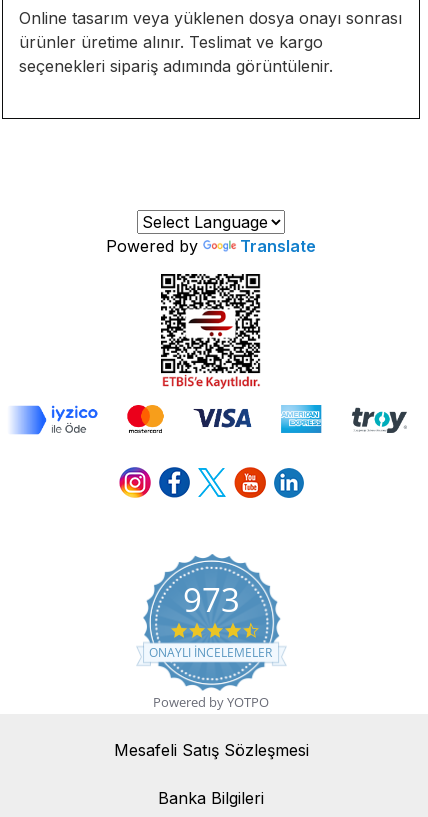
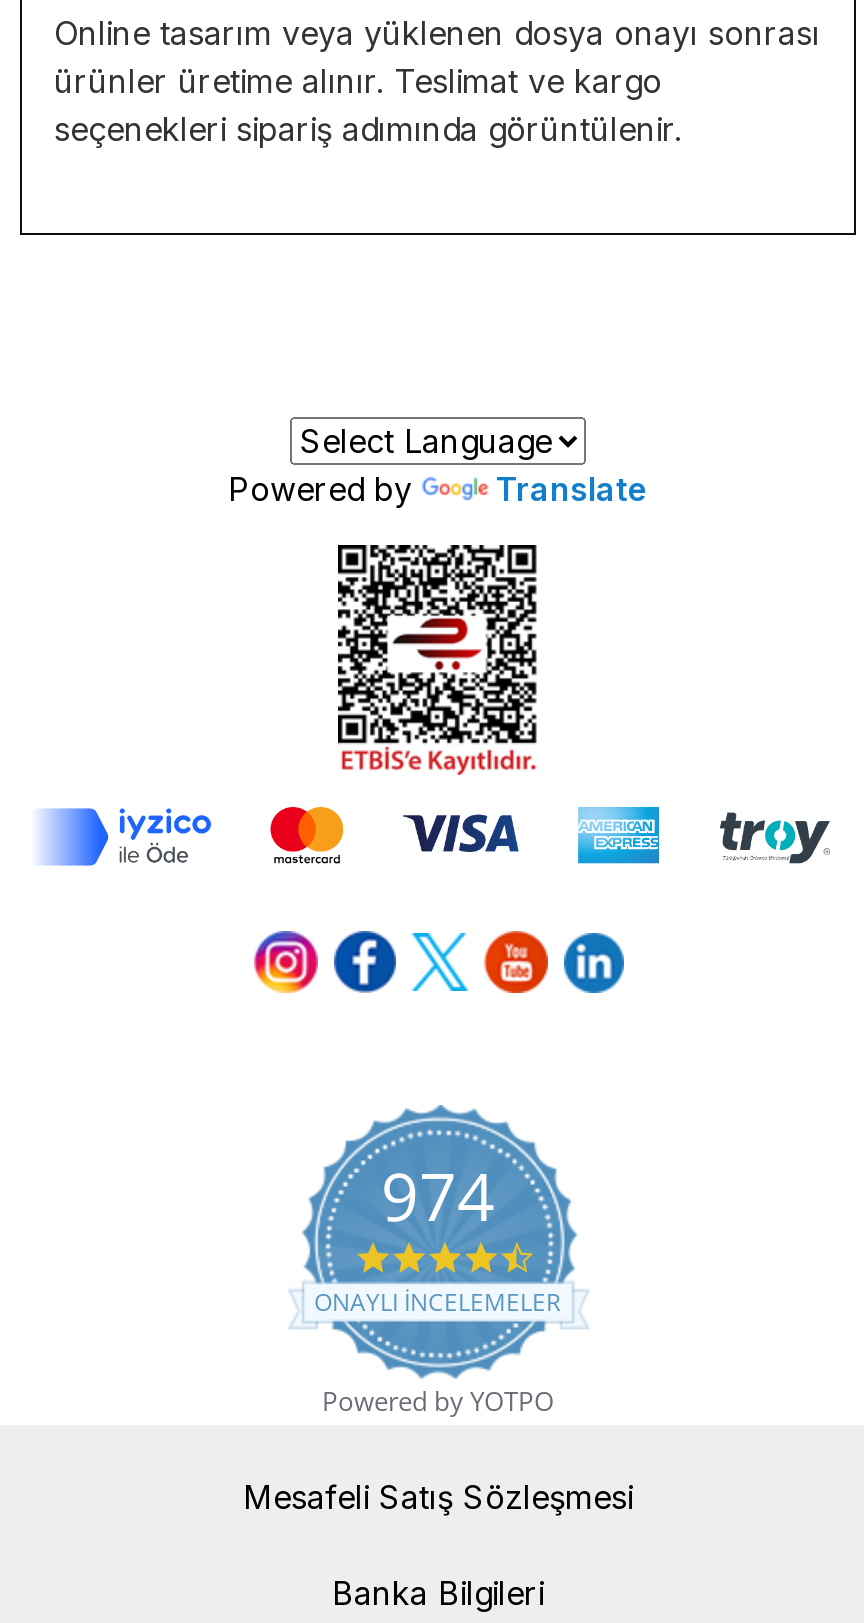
[182,577,239,622] 973 -> [381,1151,495,1241] 974

